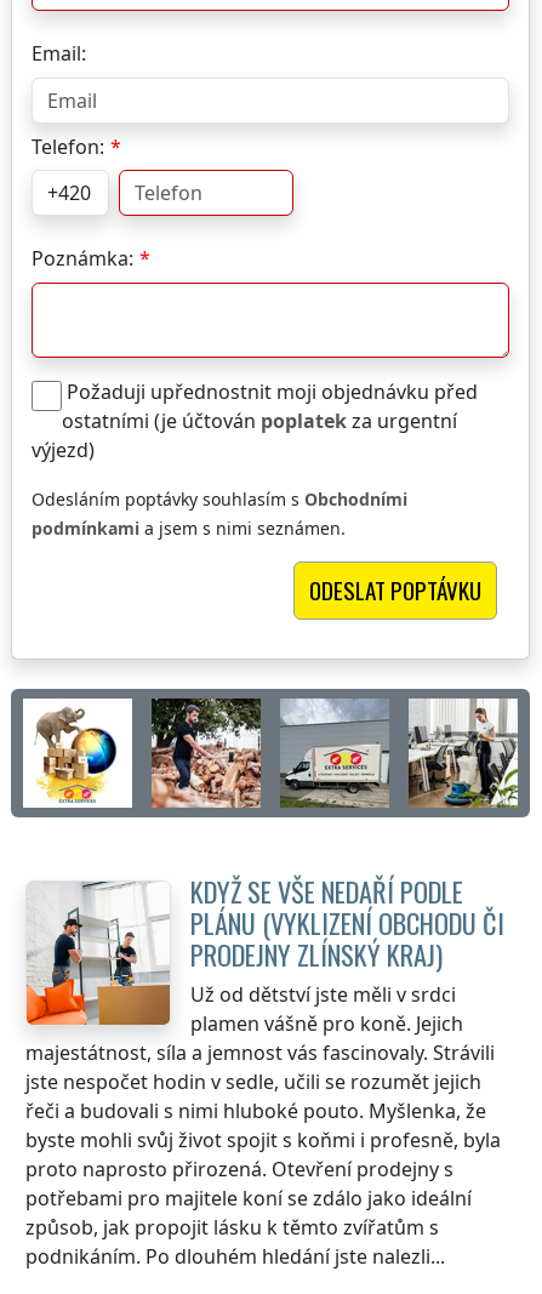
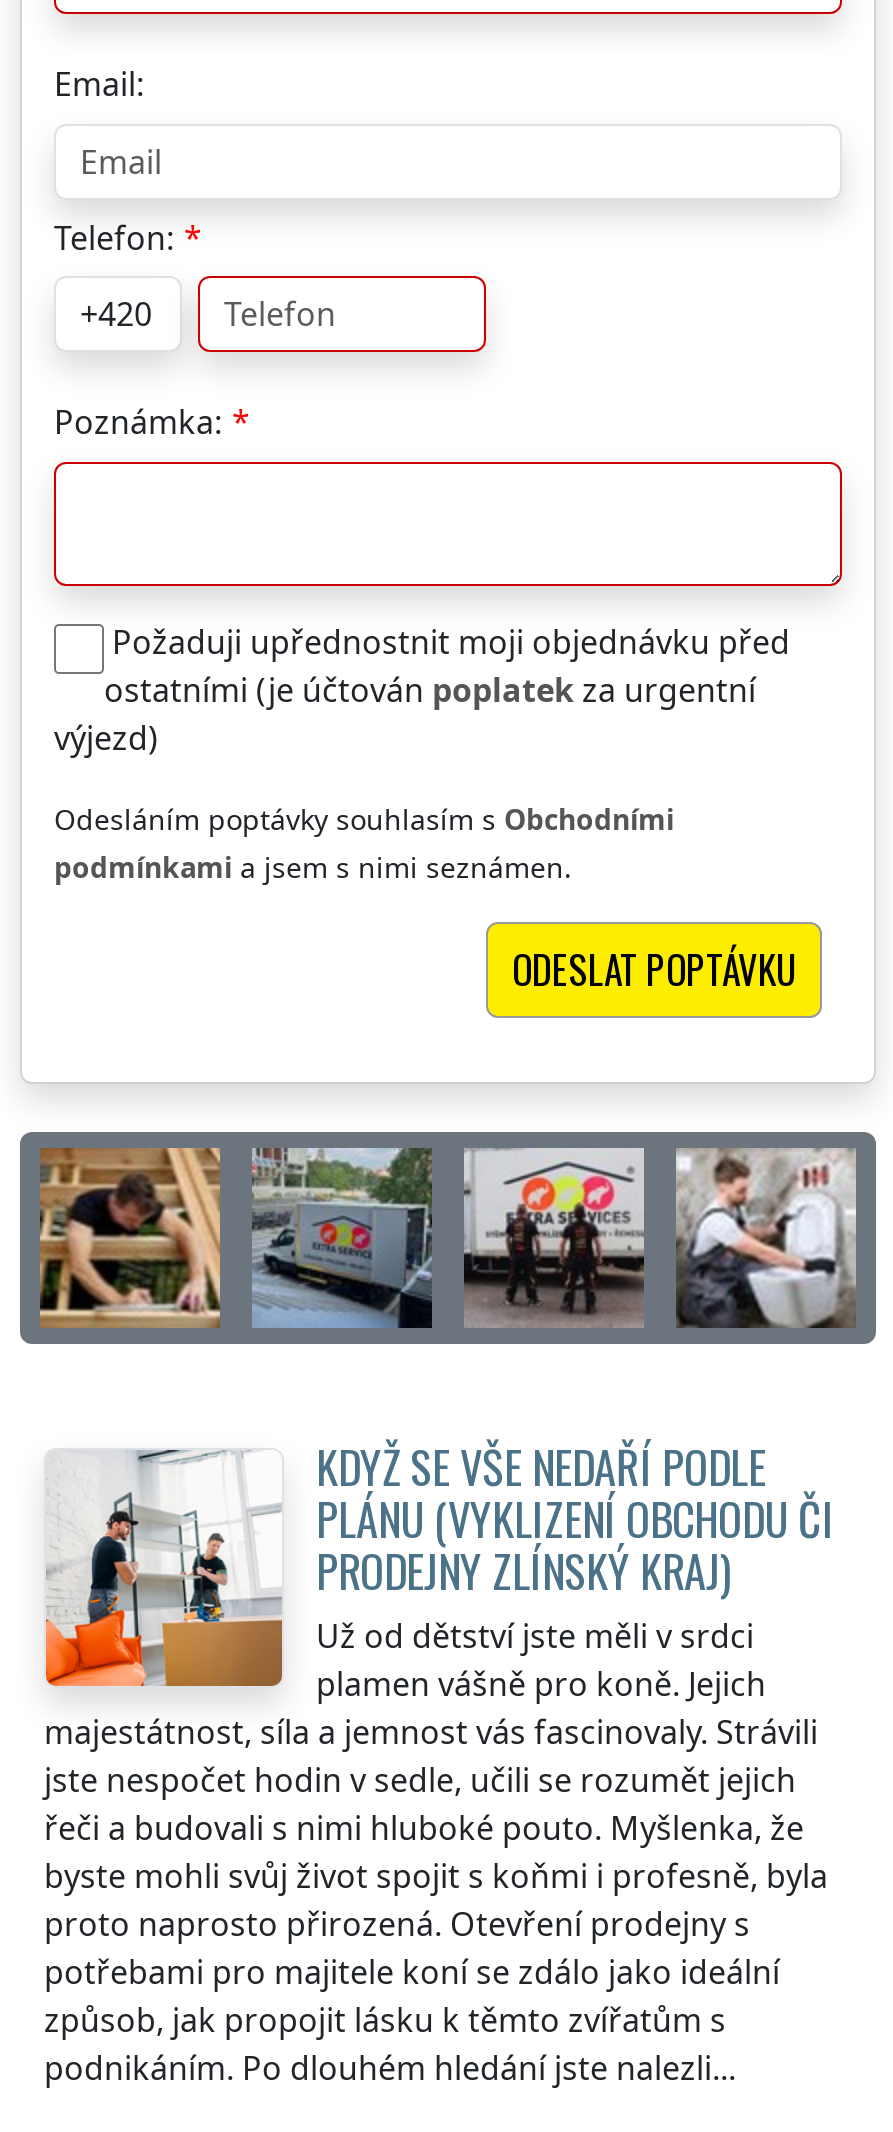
[22,697,133,809] [image] -> [38,1146,222,1328] [image]
[150,697,262,809] [image] -> [250,1146,434,1330] [image]
[279,700,389,808] [image] -> [462,1148,646,1328] [image]
[407,697,519,808] [image] -> [676,1148,856,1330] [image]

